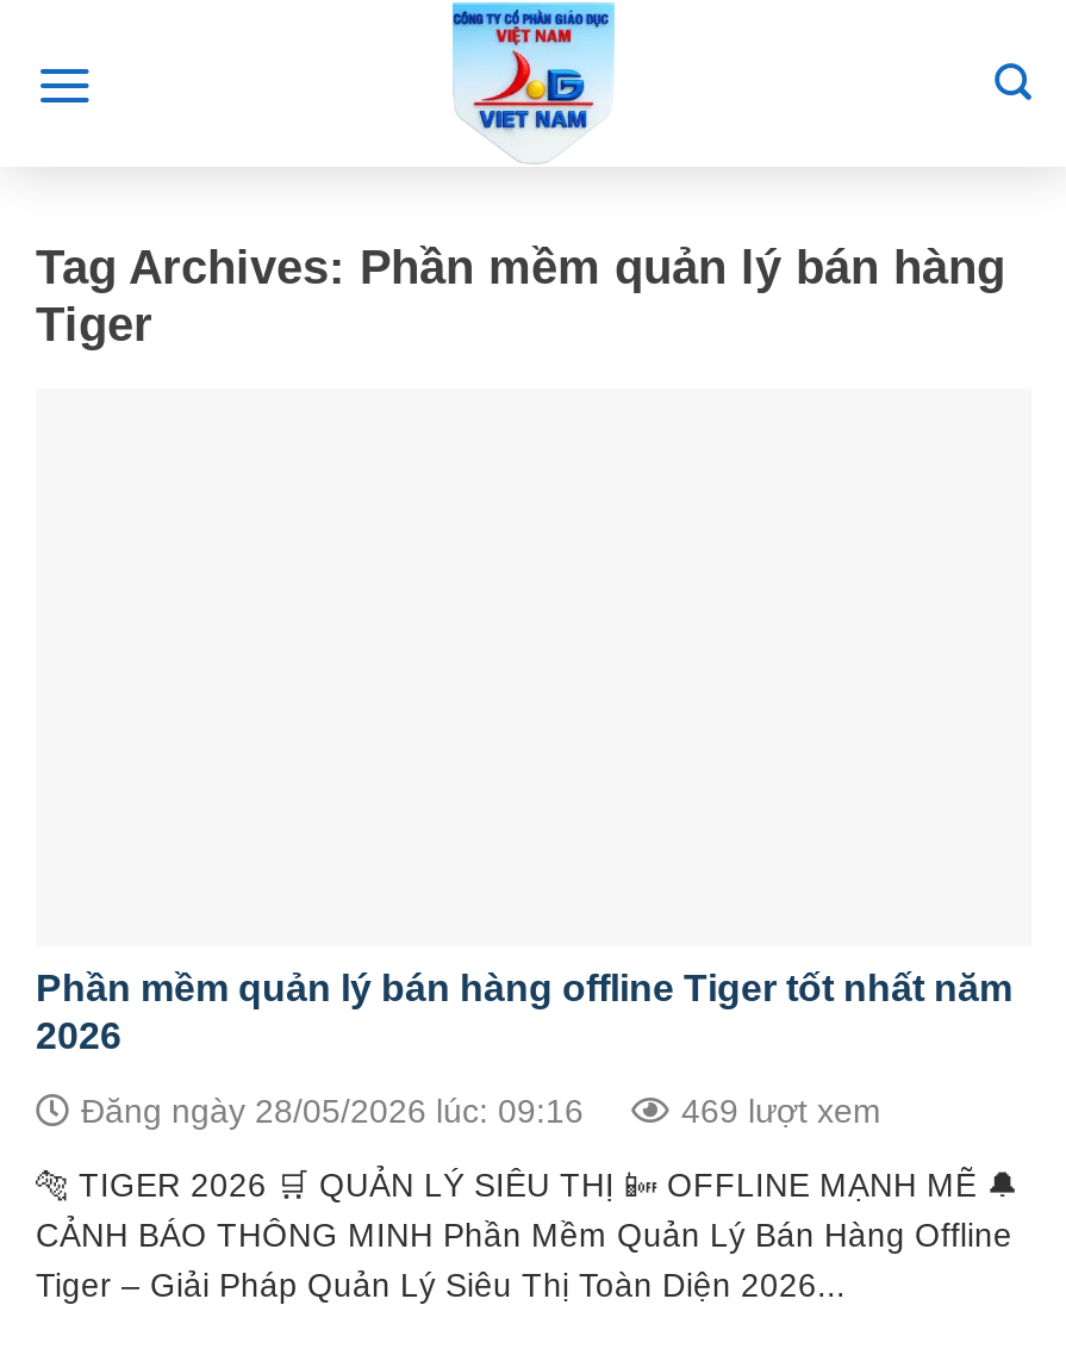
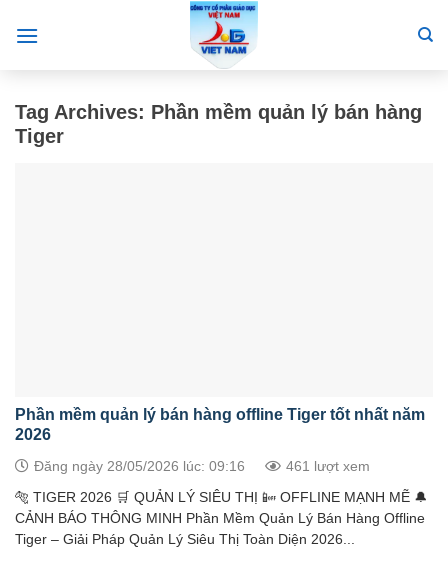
[681,1092,881,1130] 469 lượt xem -> [286,458,370,474] 461 lượt xem

